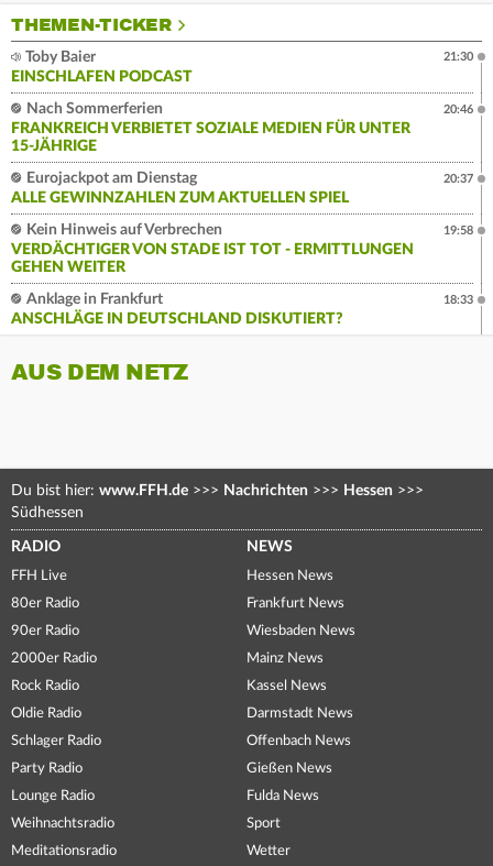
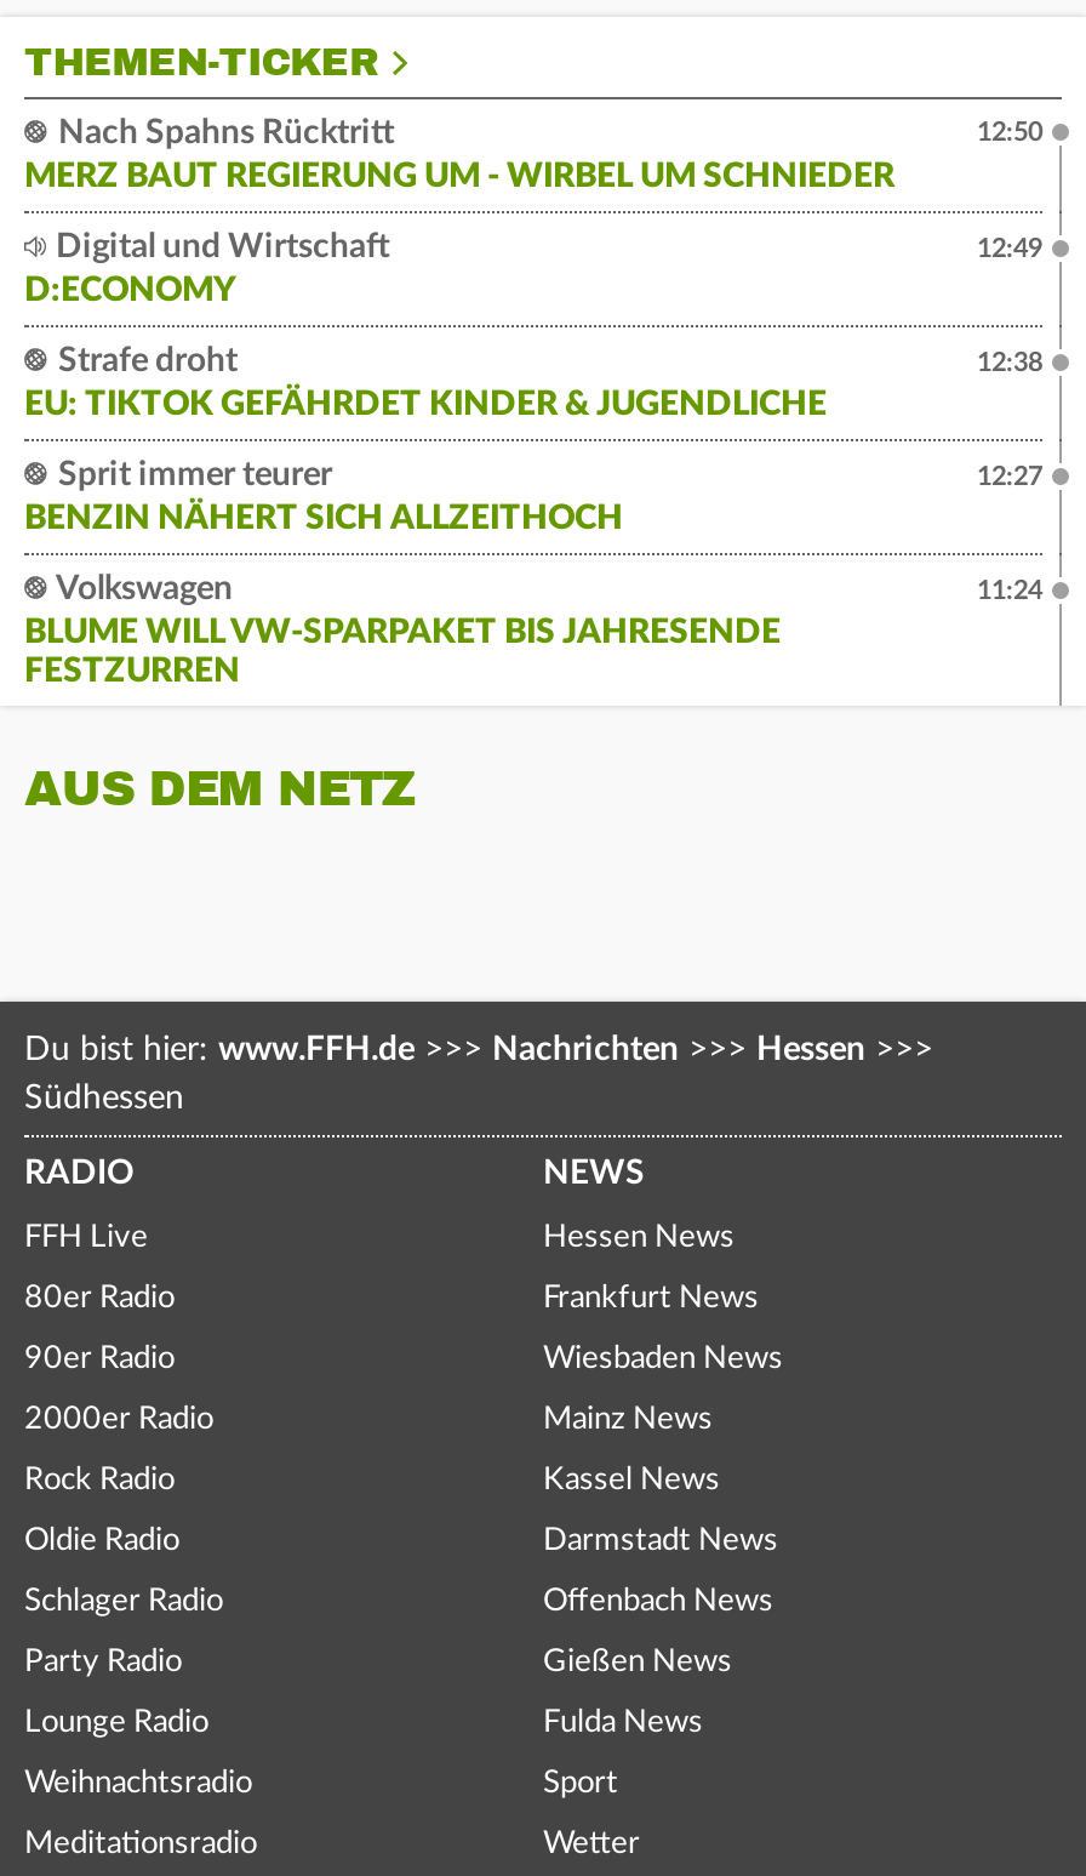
[11,49,193,84] Toby Baier | EINSCHLAFEN PODCAST -> [24,116,894,193] Nach Spahns Rücktritt | MERZ BAUT REGIERUNG UM - WIRBEL UM SCHNIEDER
[443,50,473,62] 21:30 -> [977,118,1042,145] 12:50
[11,101,410,154] Nach Sommerferien | FRANKREICH VERBIETET SOZIALE MEDIEN FÜR UNTER | 15-JÄHRIGE -> [24,230,390,307] Digital und Wirtschaft | D:ECONOMY
[443,103,473,115] 20:46 -> [977,235,1042,261] 12:49
[11,170,349,205] Eurojackpot am Dienstag | ALLE GEWINNZAHLEN ZUM AKTUELLEN SPIEL -> [24,344,827,421] Strafe droht | EU: TIKTOK GEFÄHRDET KINDER & JUGENDLICHE
[443,172,473,185] 20:37 -> [977,349,1042,375] 12:38
[11,222,414,275] Kein Hinweis auf Verbrechen | VERDÄCHTIGER VON STADE IST TOT - ERMITTLUNGEN | GEHEN WEITER -> [24,458,623,535] Sprit immer teurer | BENZIN NÄHERT SICH ALLZEITHOCH
[443,224,473,236] 19:58 -> [977,463,1042,489] 12:27
[11,291,343,326] Anklage in Frankfurt | ANSCHLÄGE IN DEUTSCHLAND DISKUTIERT? -> [24,572,781,688] Volkswagen | BLUME WILL VW-SPARPAKET BIS JAHRESENDE | FESTZURREN
[443,293,473,306] 18:33 -> [977,577,1042,603] 11:24

